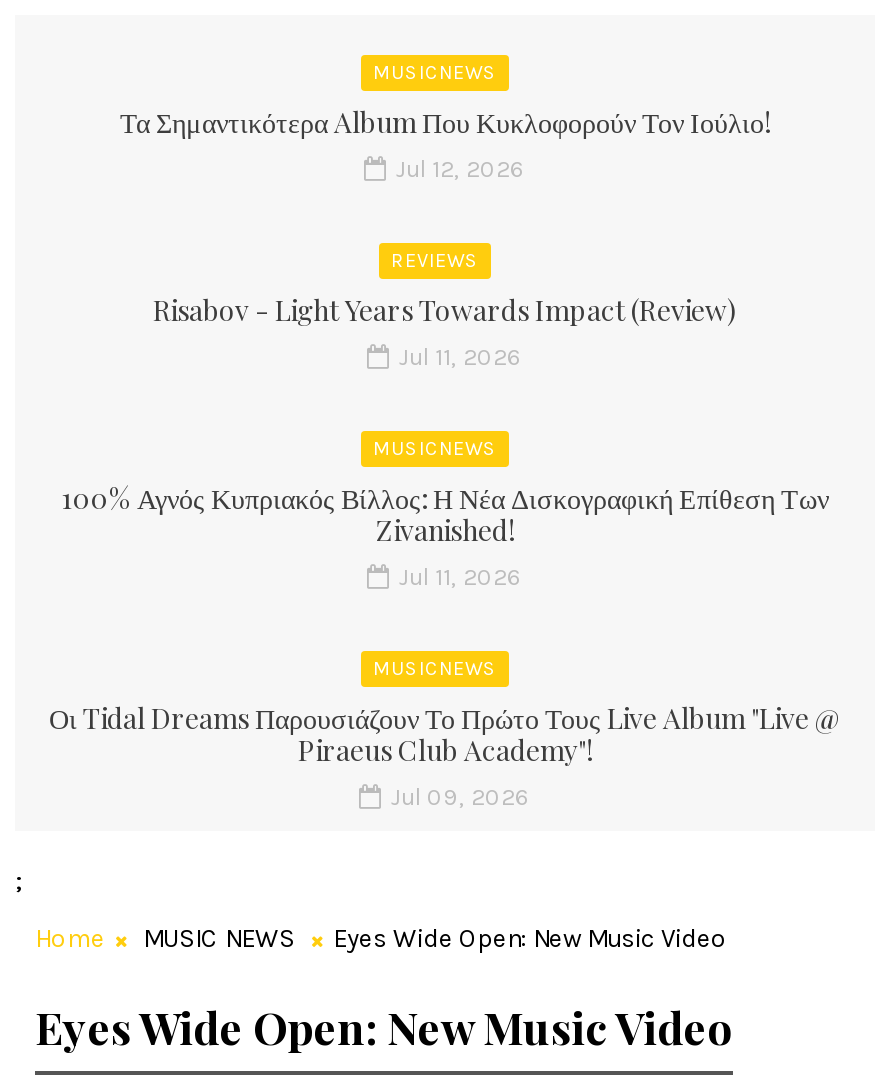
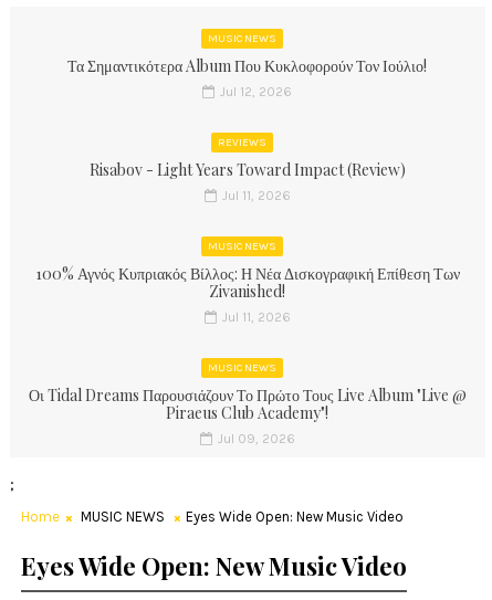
[153,290,737,328] Risabov - Light Years Towards Impact (Review) -> [90,159,406,180] Risabov - Light Years Toward Impact (Review)

